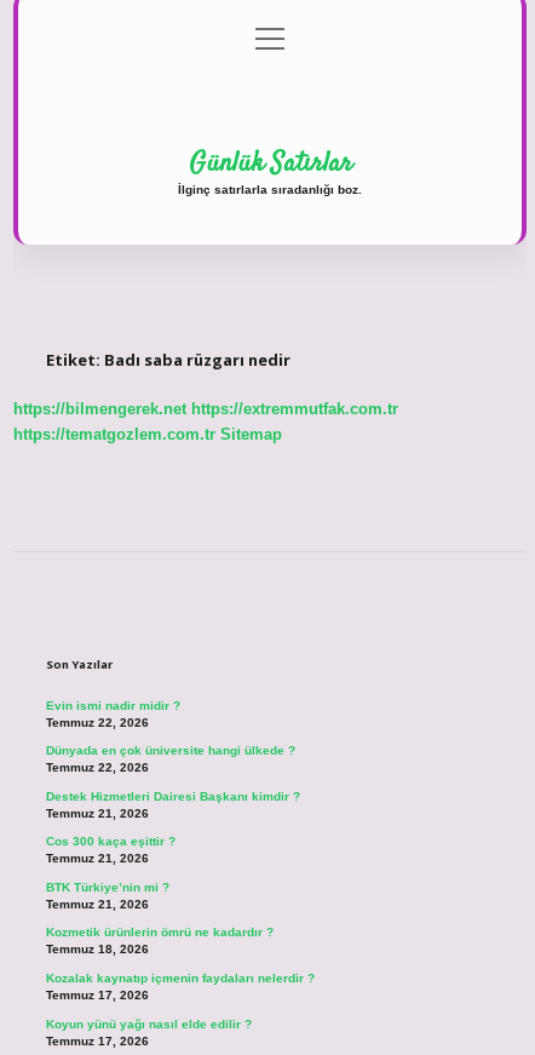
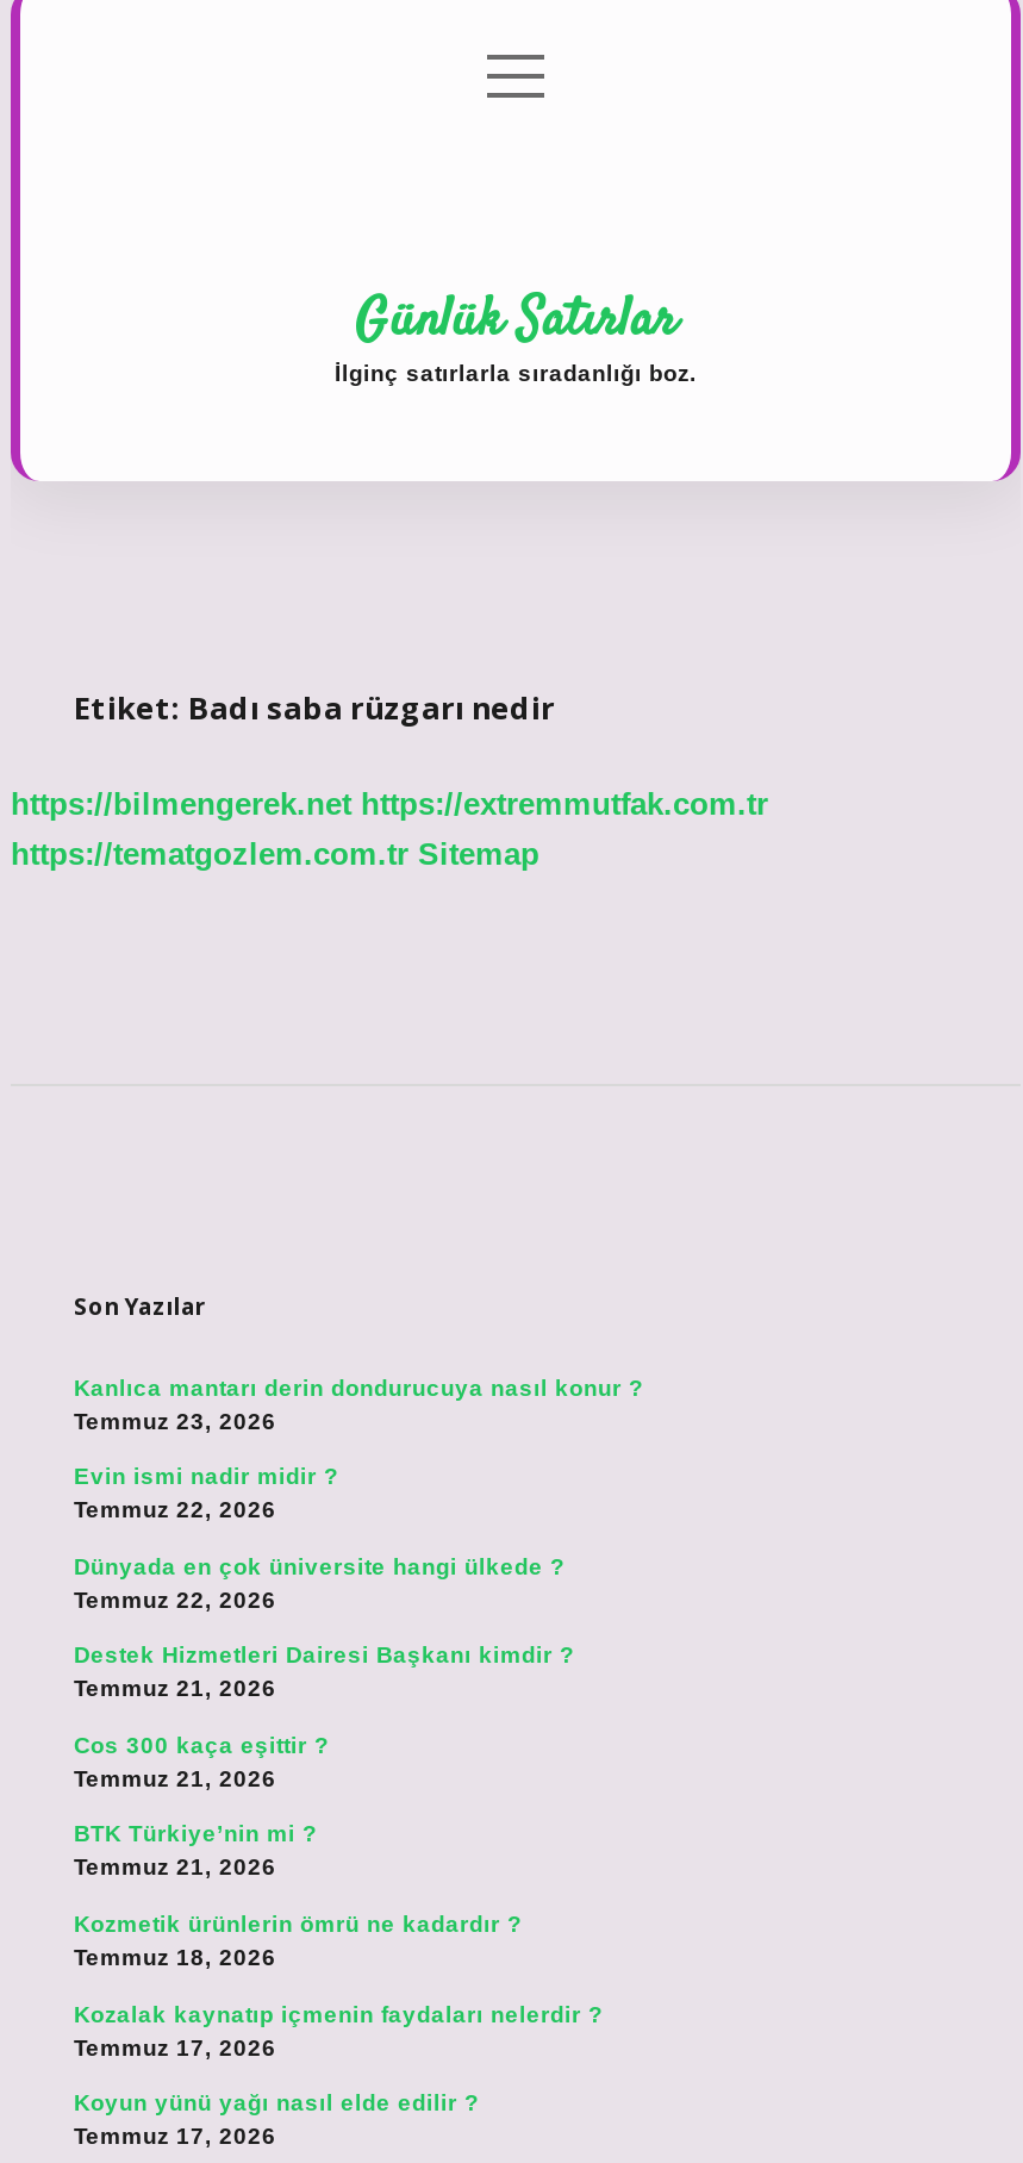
none -> [74,1373,643,1433] Kanlıca mantarı derin dondurucuya nasıl konur ? | Temmuz 23, 2026

